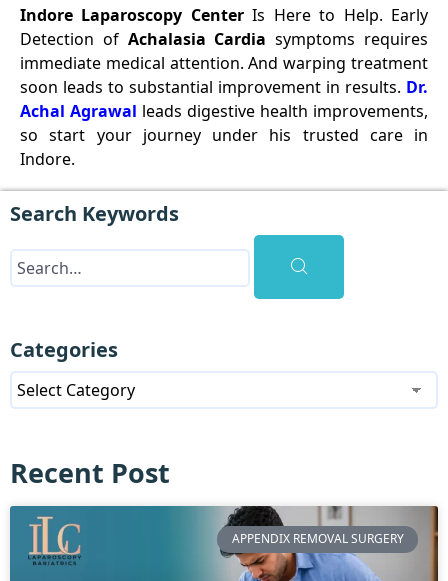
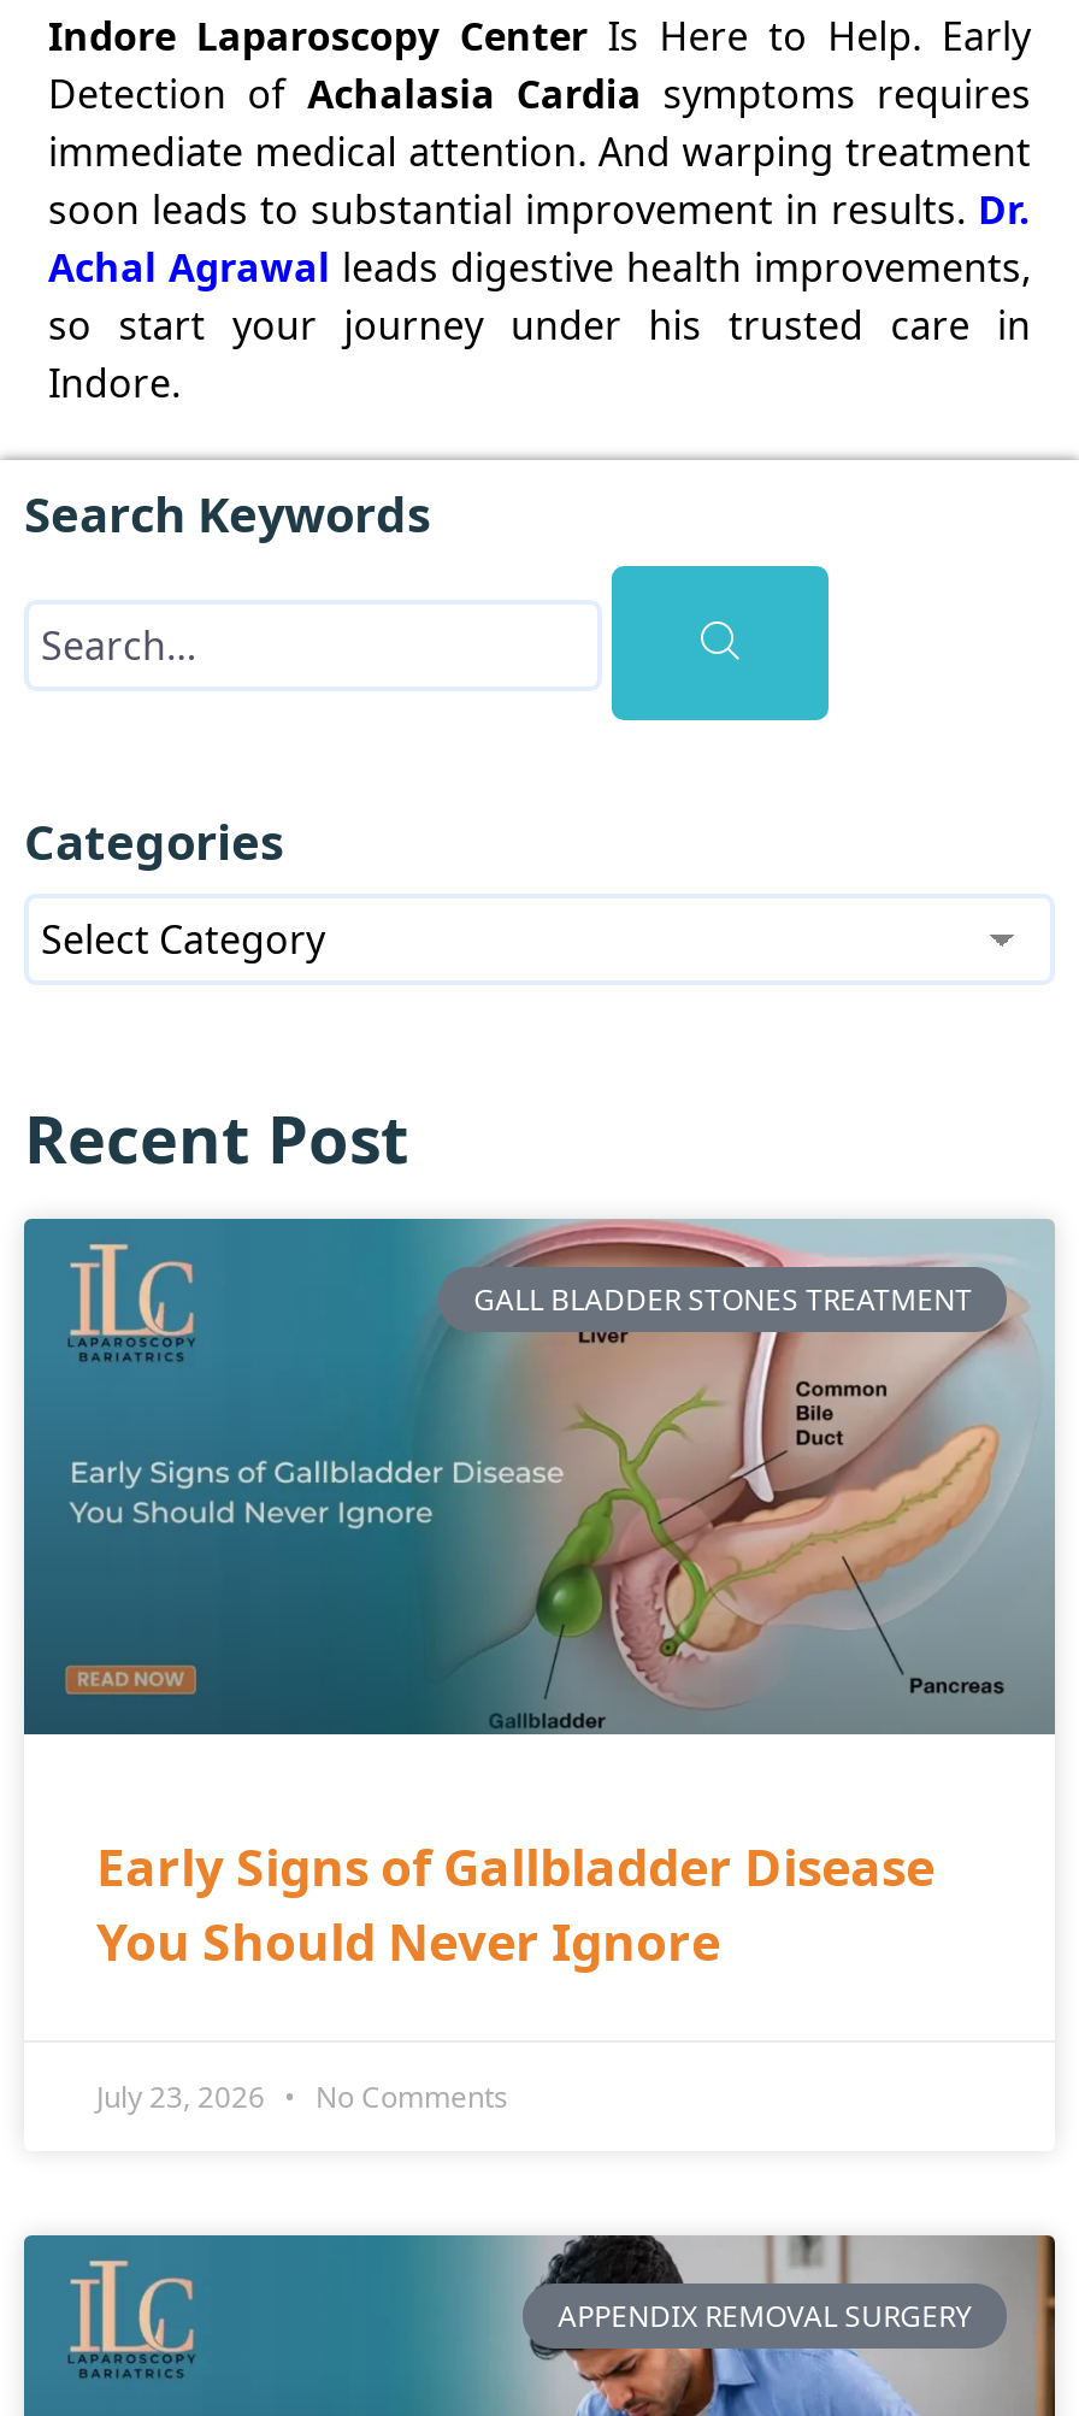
none -> [24,1219,1057,1737] [image] | GALL BLADDER STONES TREATMENT
none -> [96,1834,934,2118] Early Signs of Gallbladder Disease | You Should Never Ignore | July 23, 2026 | No Comments

